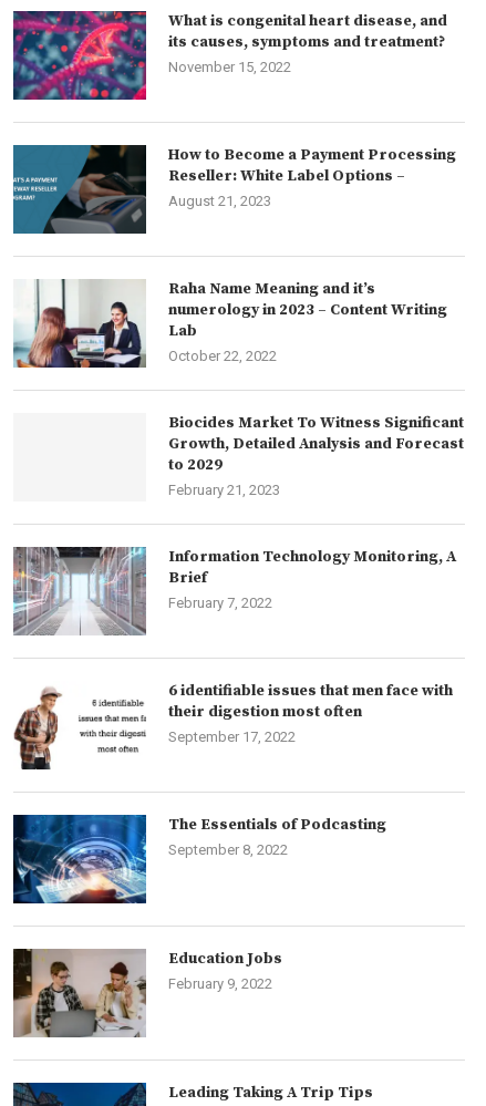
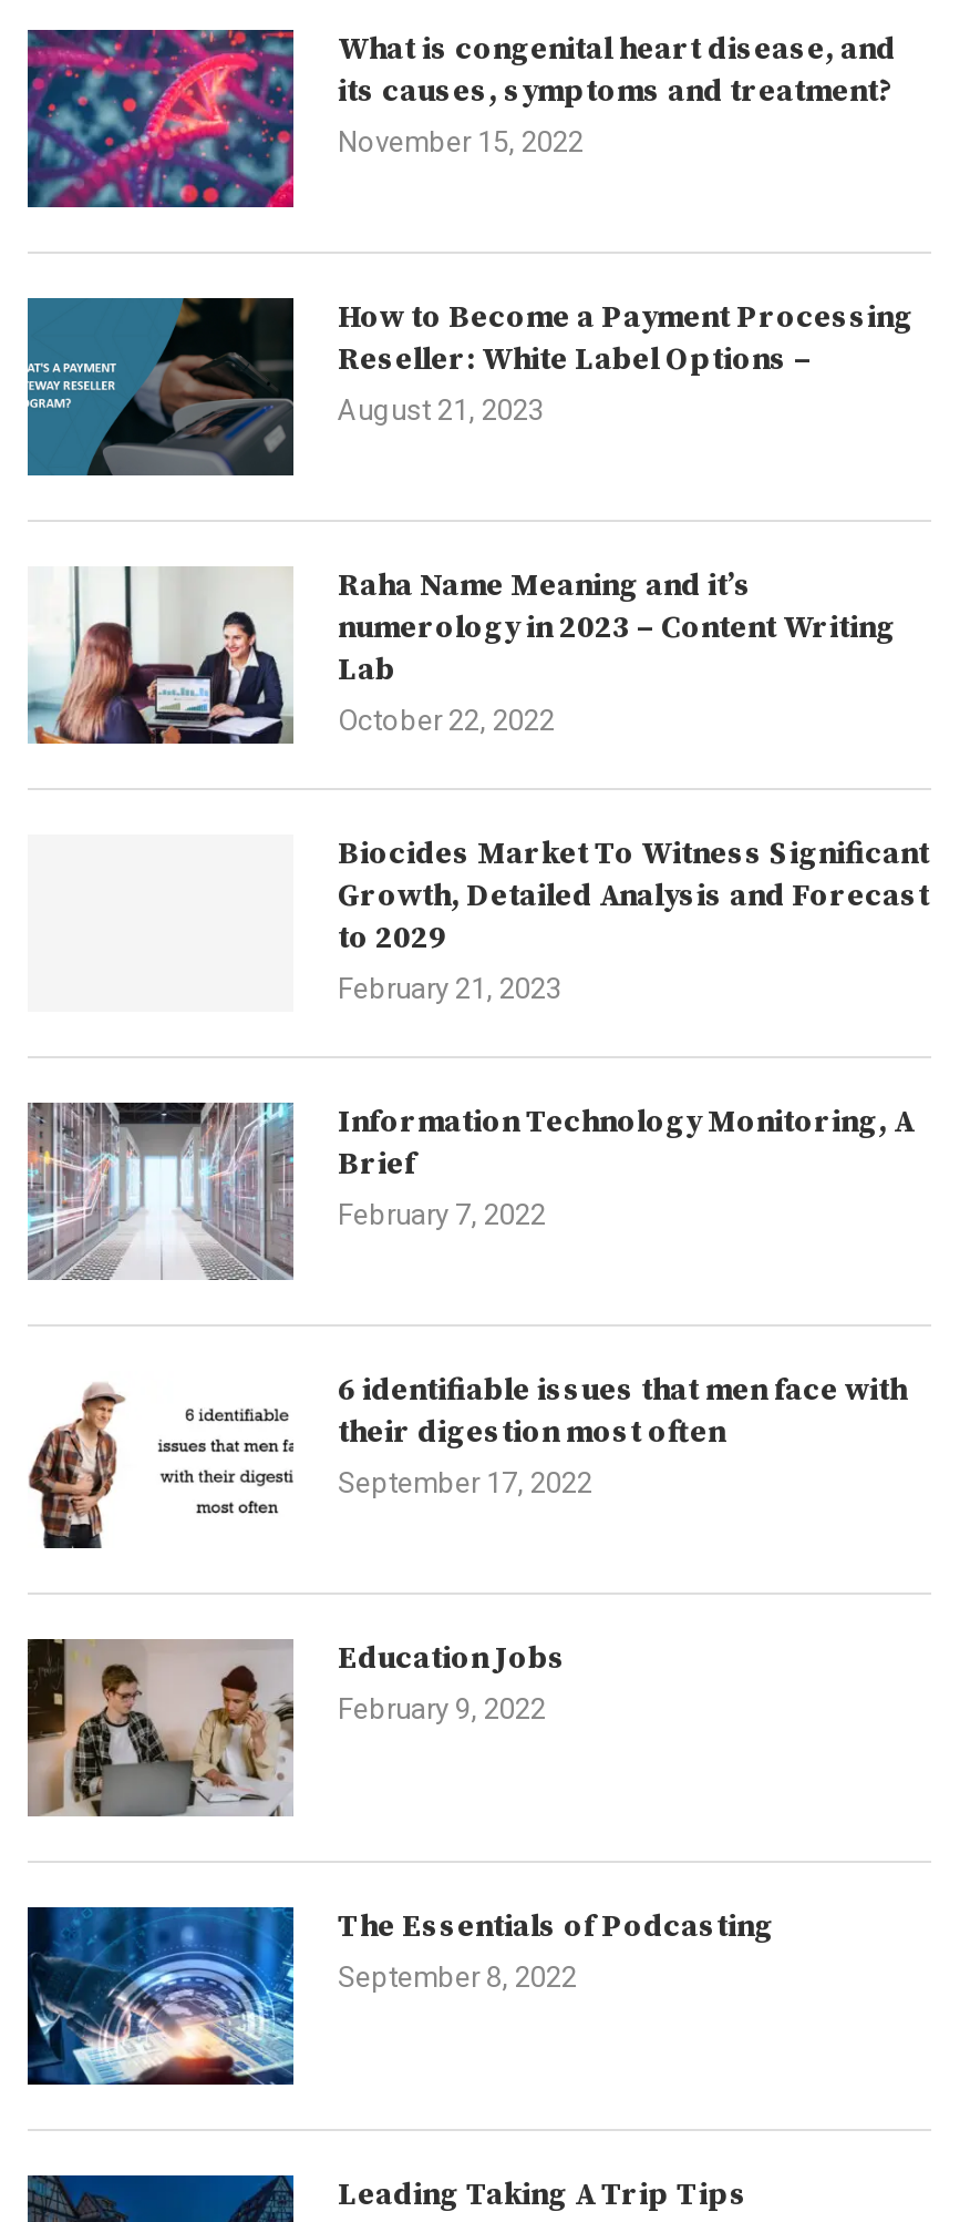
moved [12,814,386,906] -> [25,1905,774,2089]: [image] | The Essentials of Podcasting | September 8, 2022
moved [13,948,282,1038] -> [28,1637,566,1819]: [image] | Education Jobs | February 9, 2022

